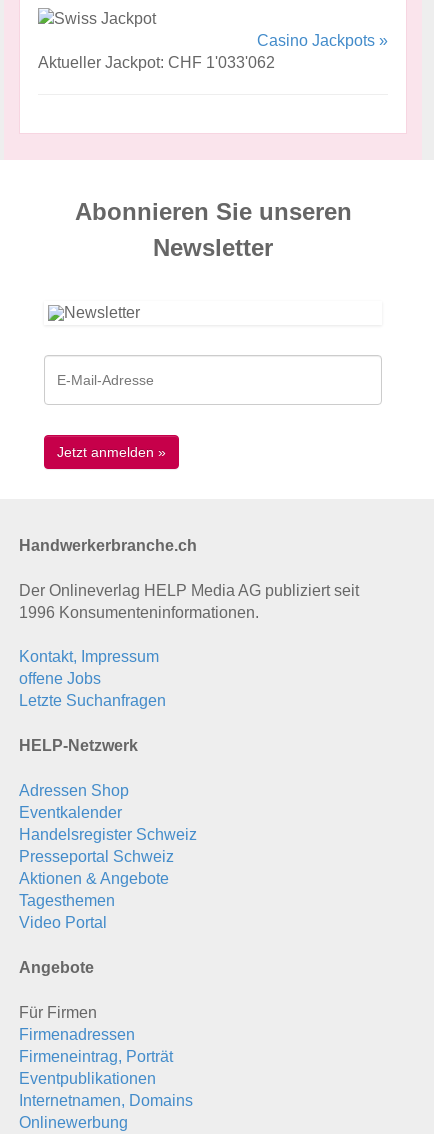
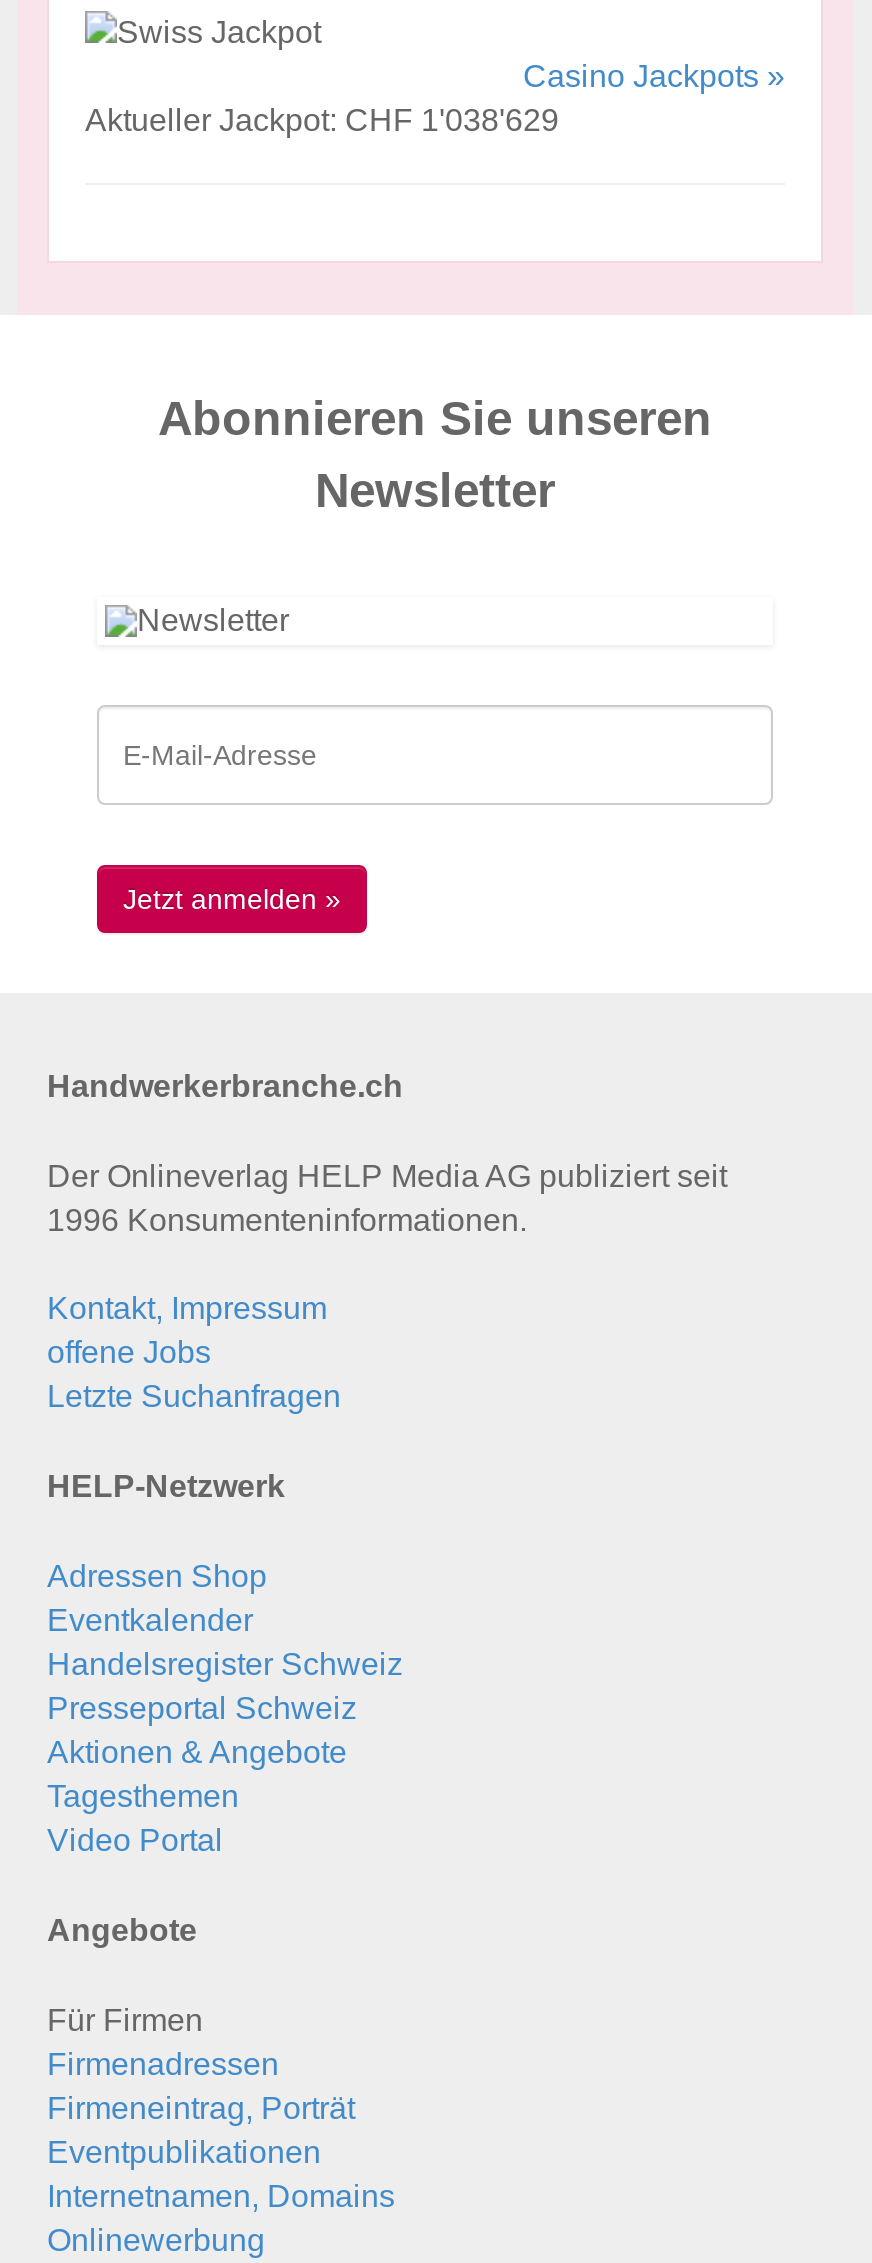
[38,54,275,71] Aktueller Jackpot: CHF 1'033'062 -> [85,103,559,137] Aktueller Jackpot: CHF 1'038'629

